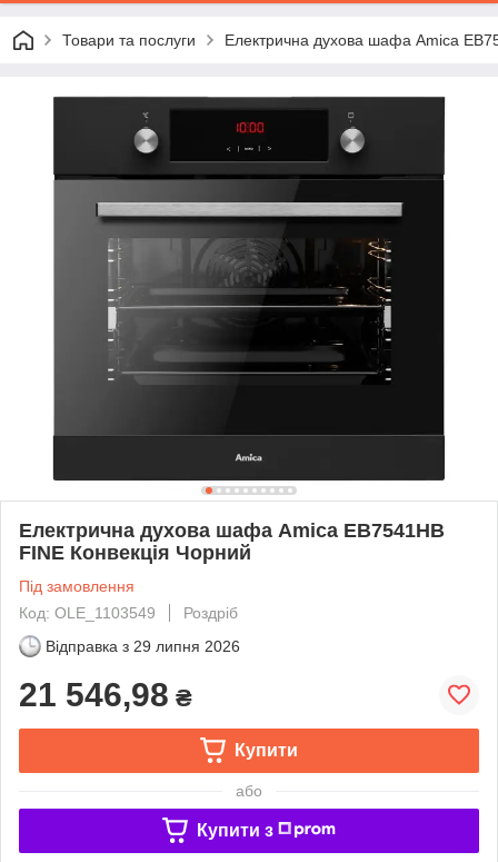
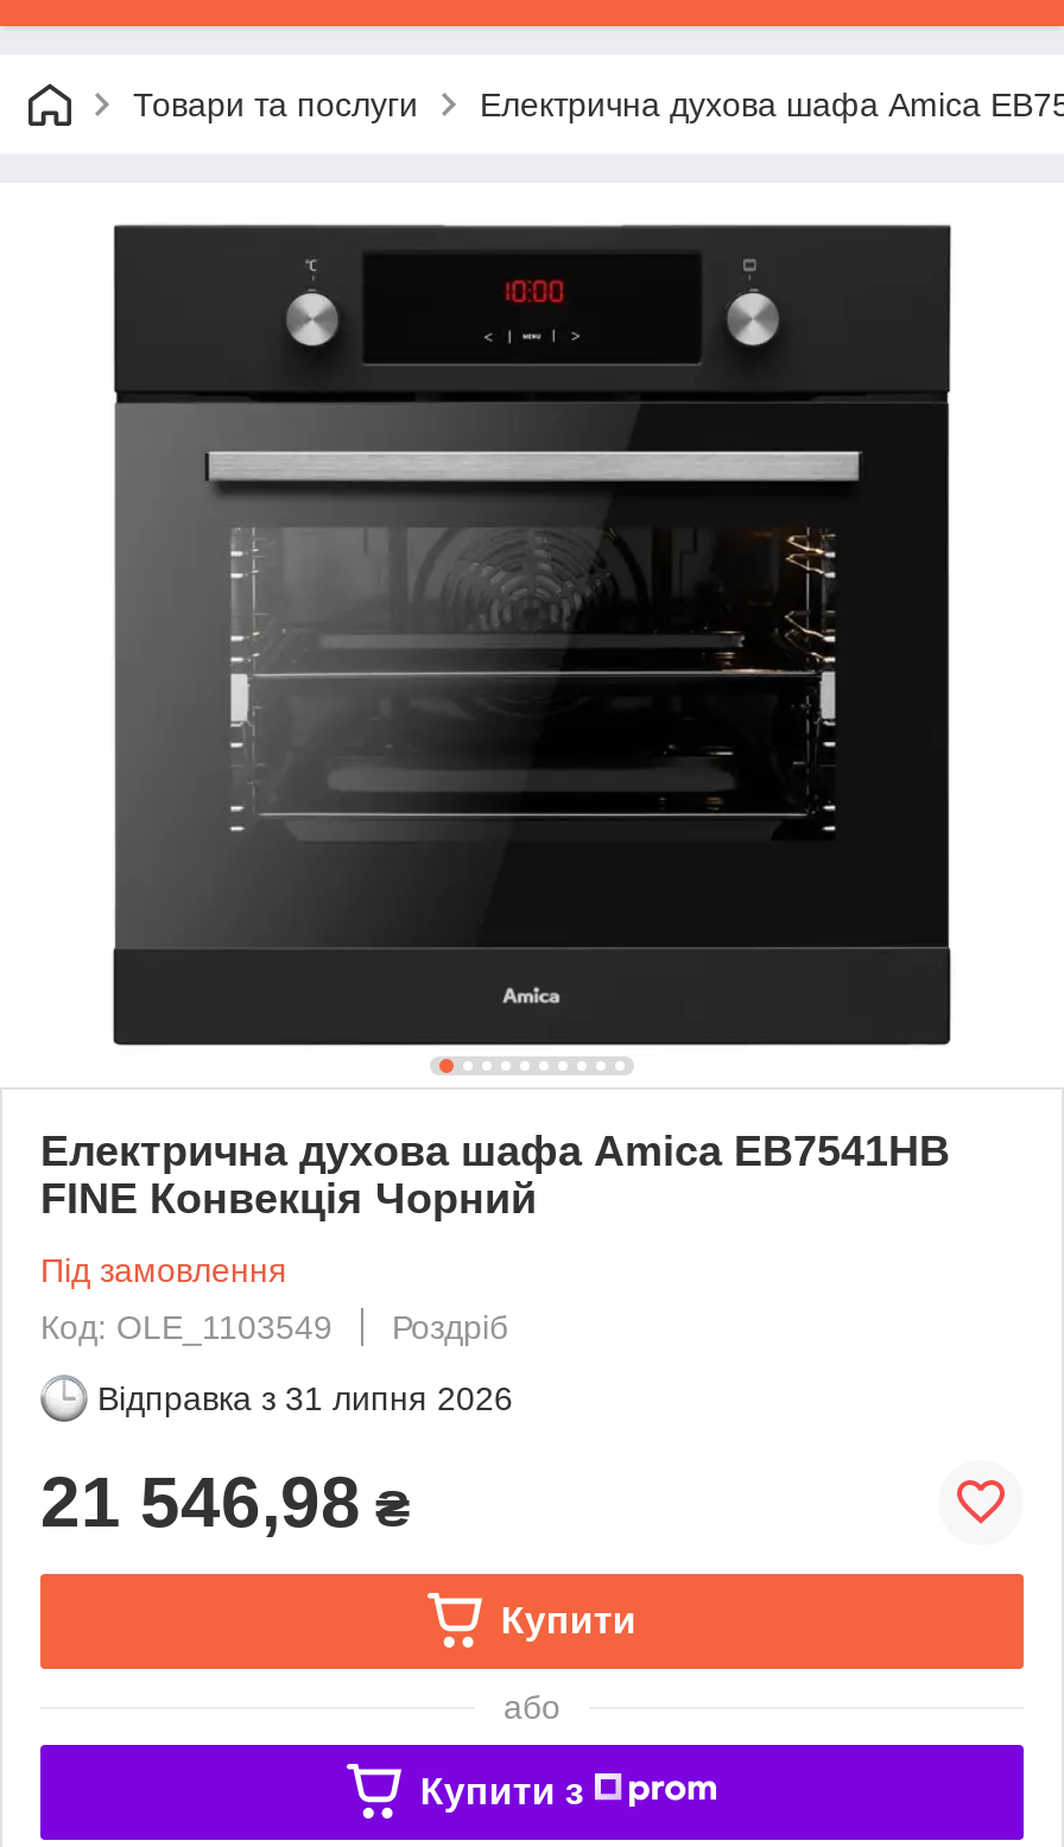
[46,637,240,655] Відправка з 29 липня 2026 -> [97,1379,513,1417] Відправка з 31 липня 2026

